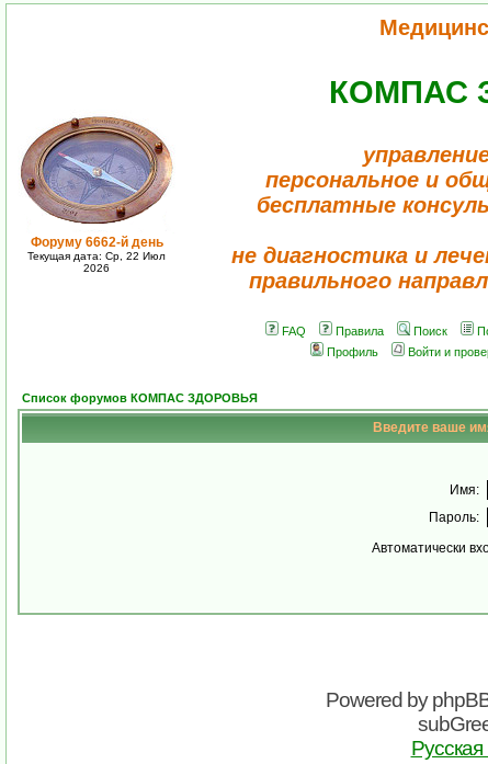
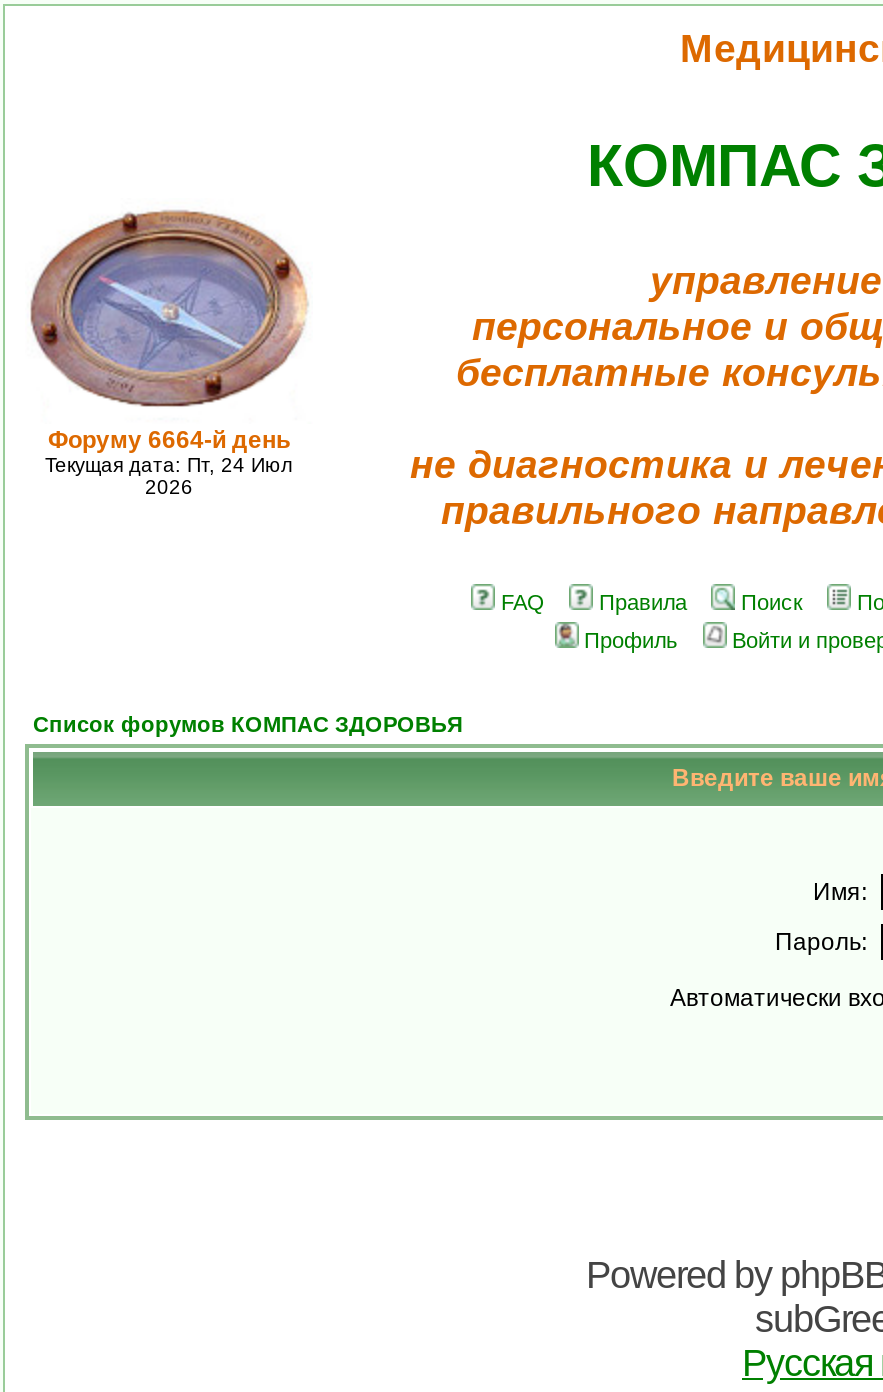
[30,235,163,250] Форуму 6662-й день -> [48,426,290,454] Форуму 6664-й день
[27,250,166,262] Текущая дата: Ср, 22 Июл -> [45,454,293,476] Текущая дата: Пт, 24 Июл

